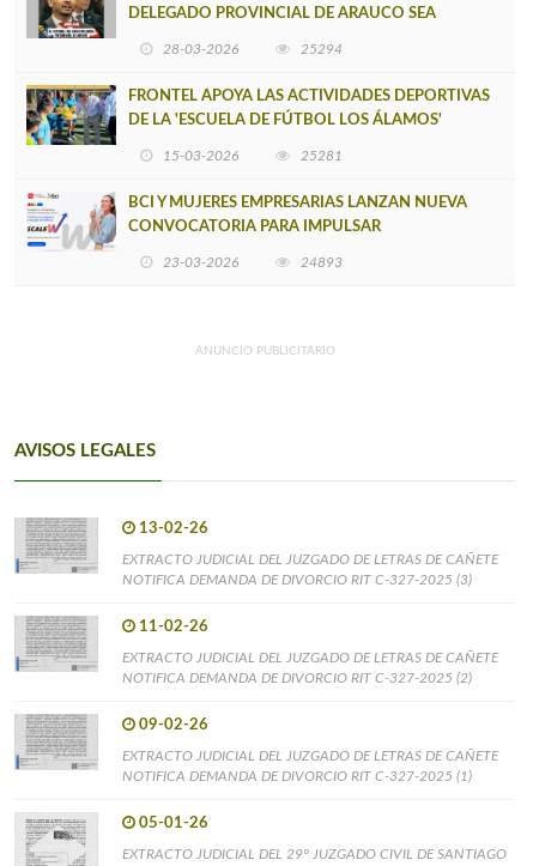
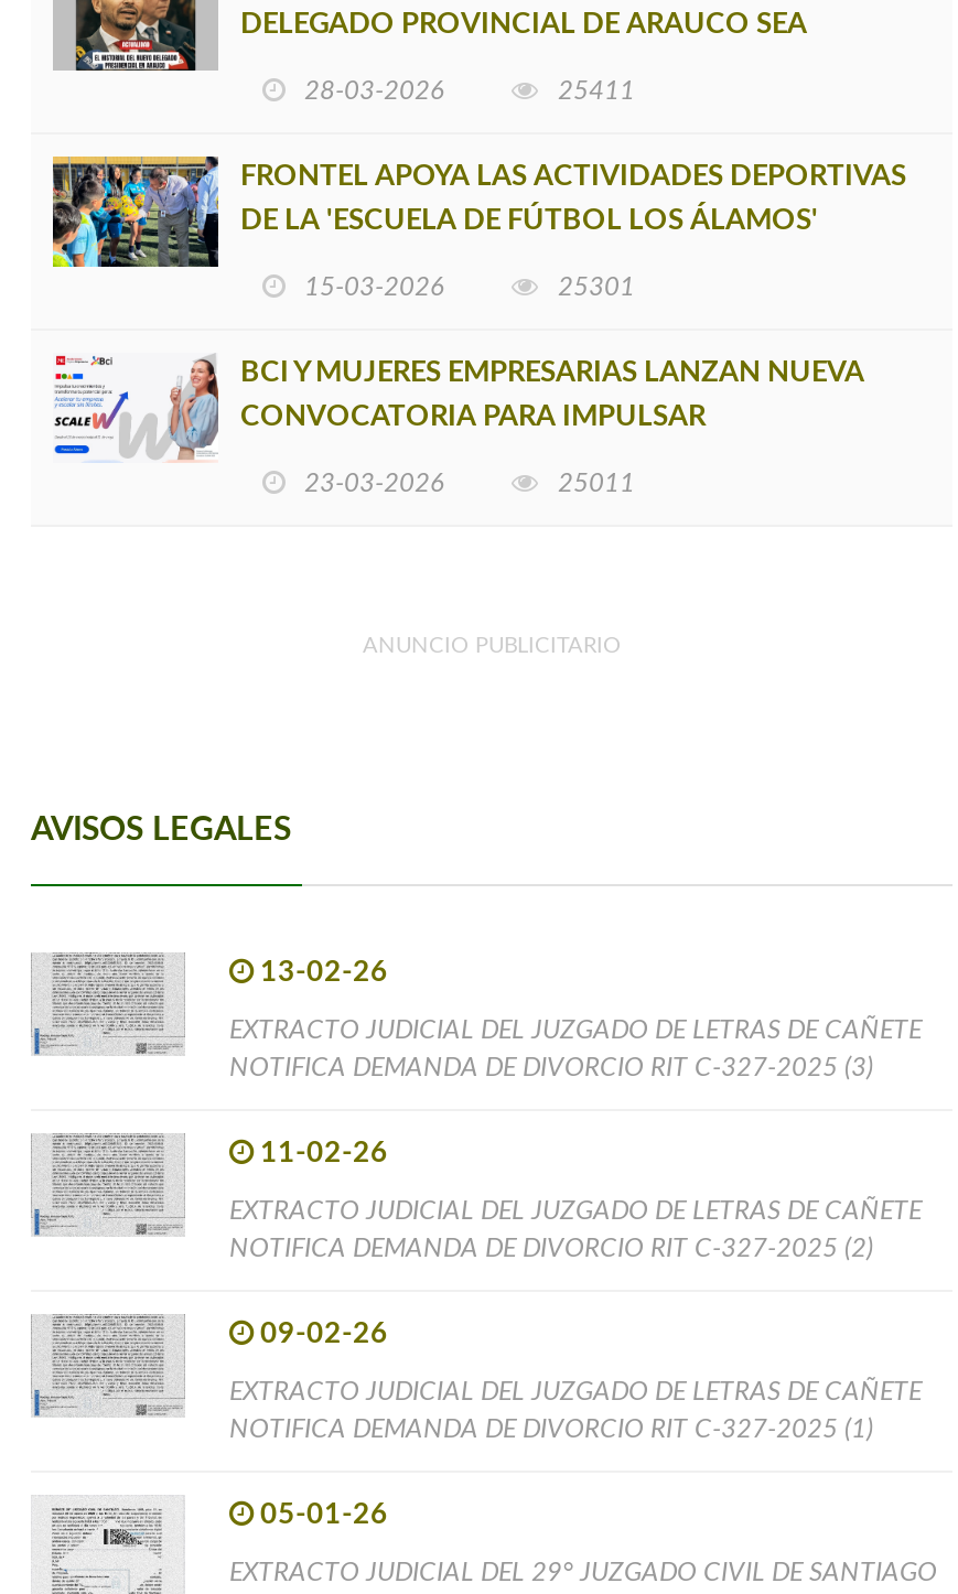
[301,42,343,56] 25294 -> [558,77,635,104] 25411
[301,149,343,163] 25281 -> [558,273,635,300] 25301
[301,255,343,270] 24893 -> [558,470,635,496] 25011

